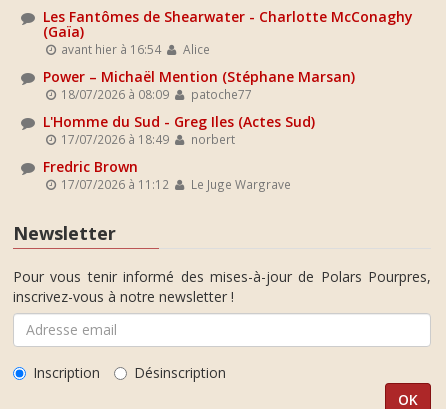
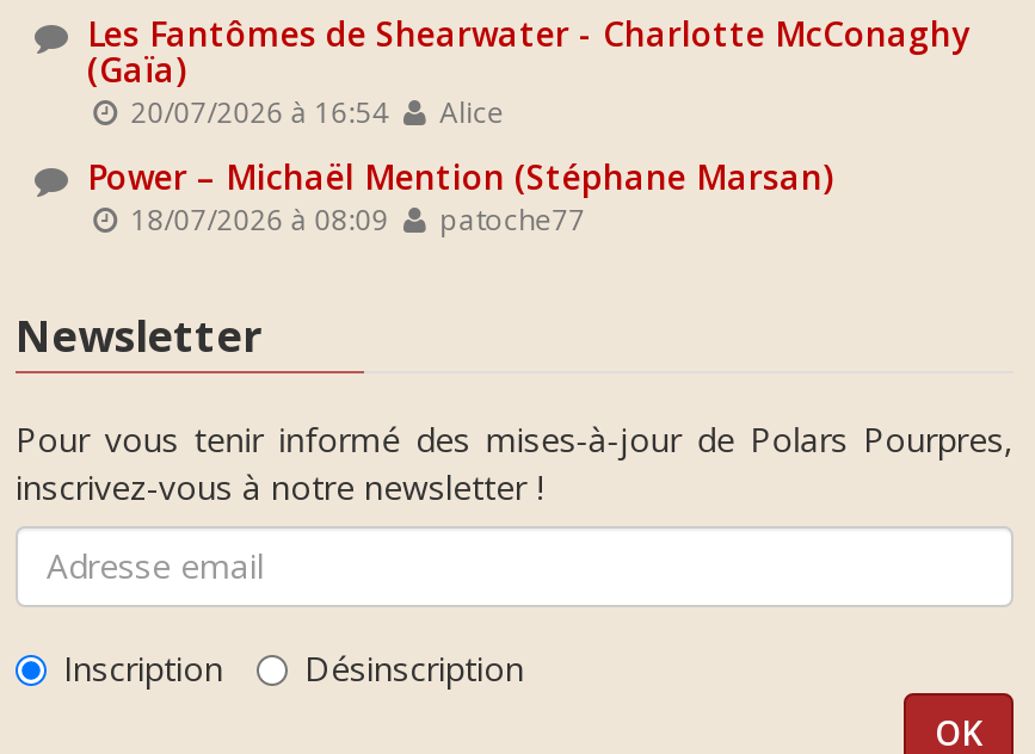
[58,41,210,57] avant hier à 16:54 Alice -> [124,92,504,130] 20/07/2026 à 16:54 Alice
[43,112,315,192] L'Homme du Sud - Greg Iles (Actes Sud) | 17/07/2026 à 18:49 | norbert | Fredric Brown | 17/07/2026 à 11:12 | Le Juge Wargrave -> none

